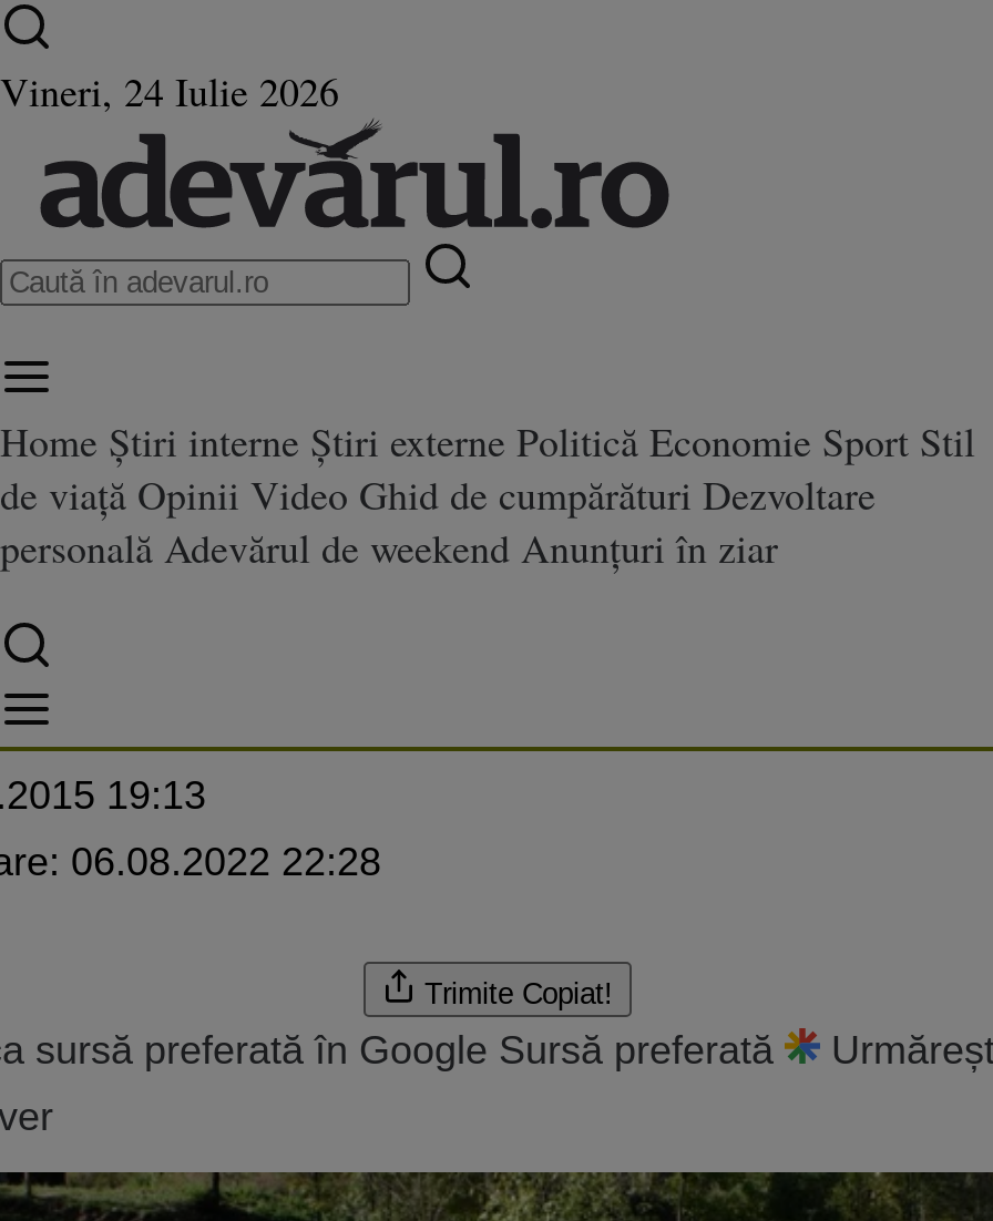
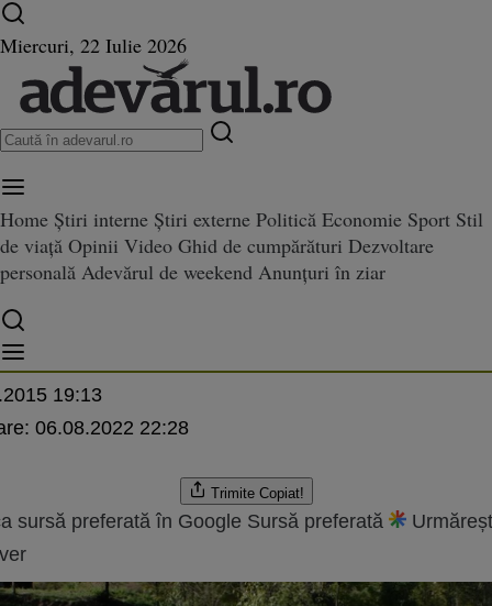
[0,64,339,117] Vineri, 24 Iulie 2026 -> [0,32,187,58] Miercuri, 22 Iulie 2026

